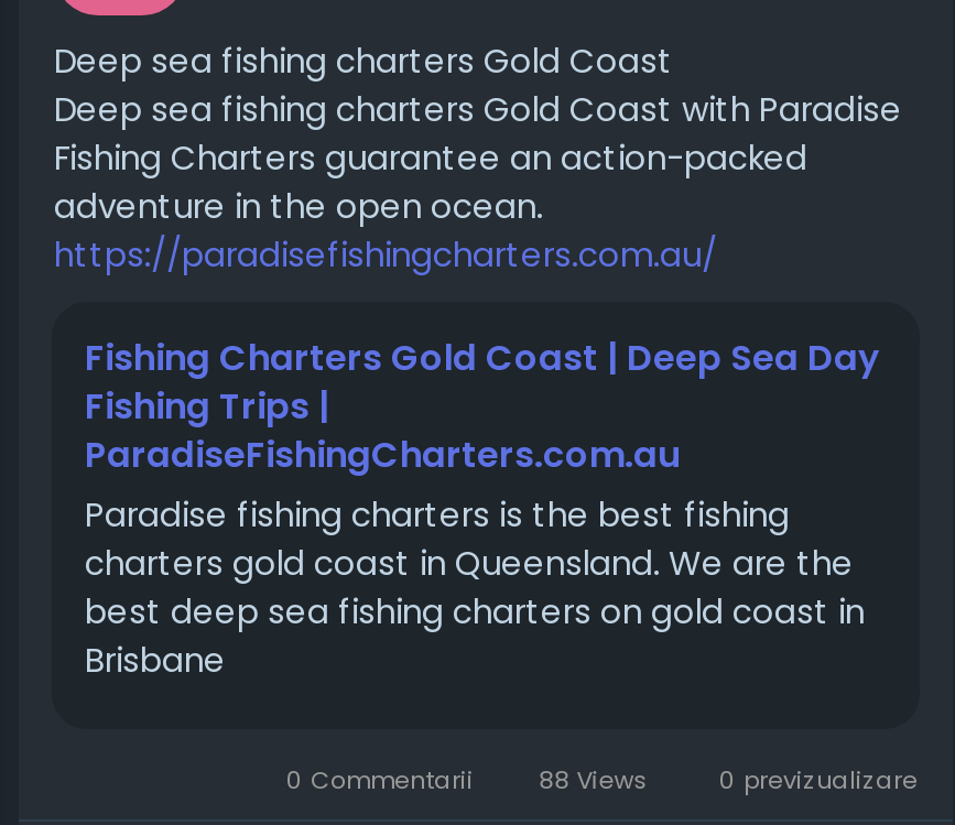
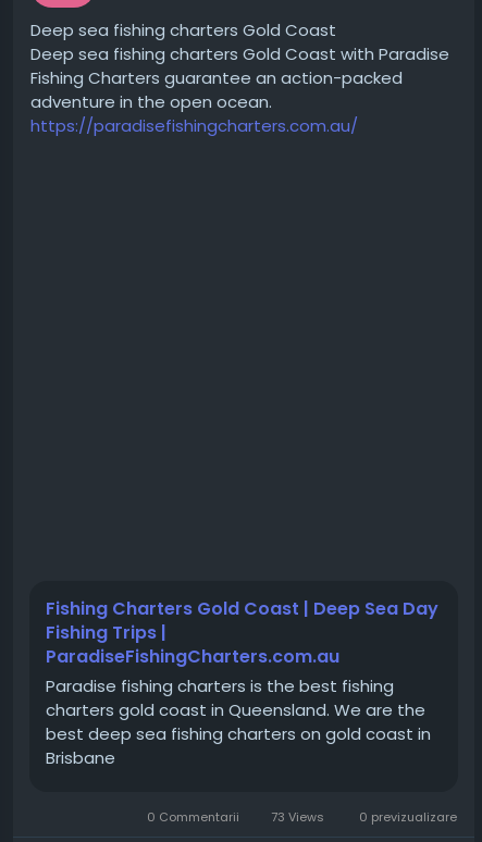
[280,763,918,798] 0 Commentarii 88 Views 0 previzualizare -> [143,808,457,826] 0 Commentarii 73 Views 0 previzualizare

